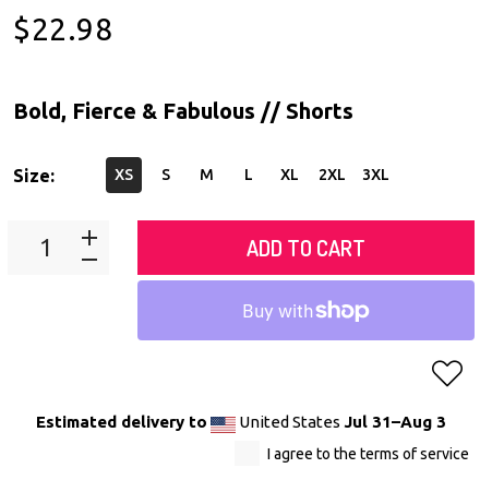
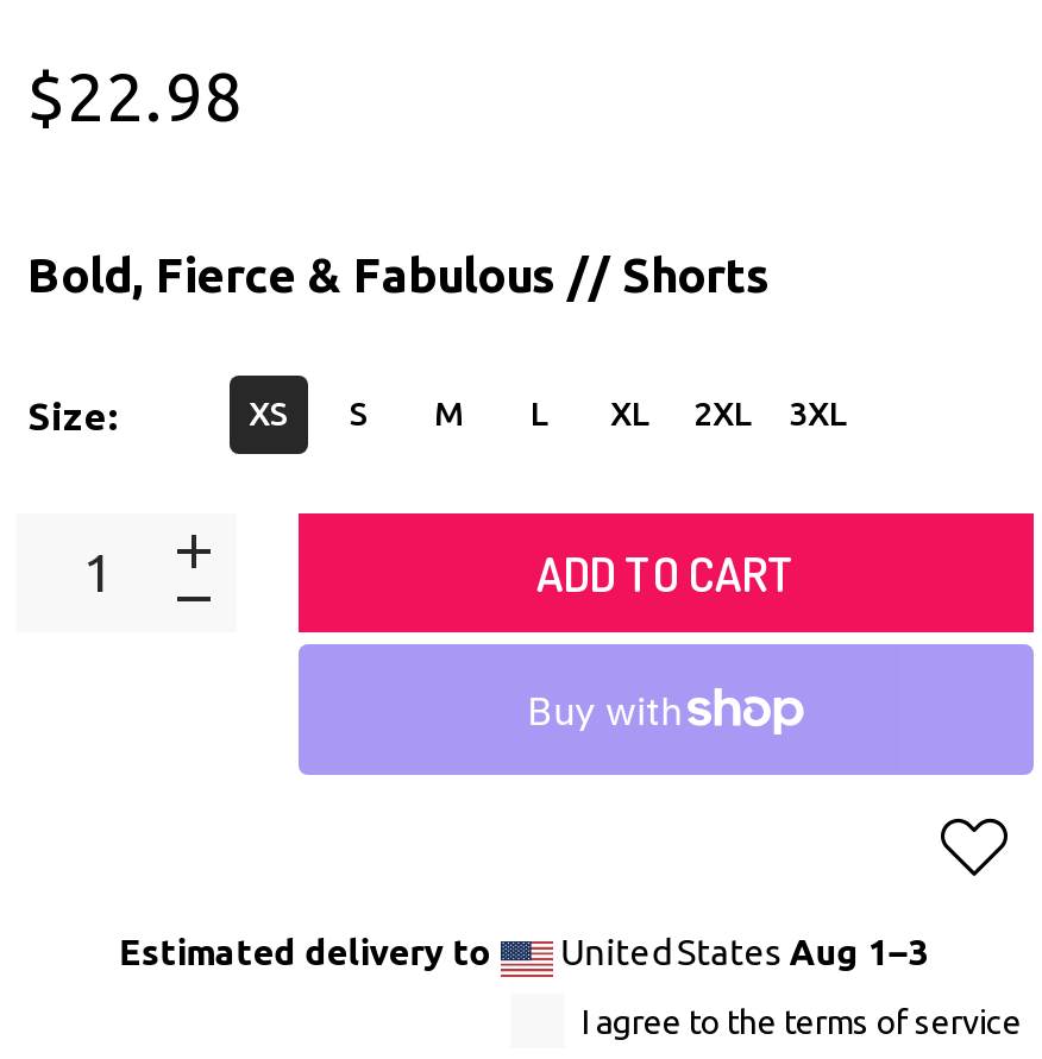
[235,412,446,431] United States Jul 31–Aug 3 -> [554,932,929,972] United States Aug 1–3

